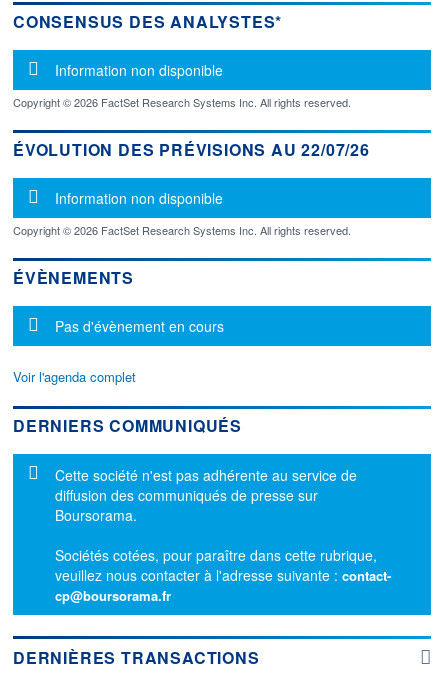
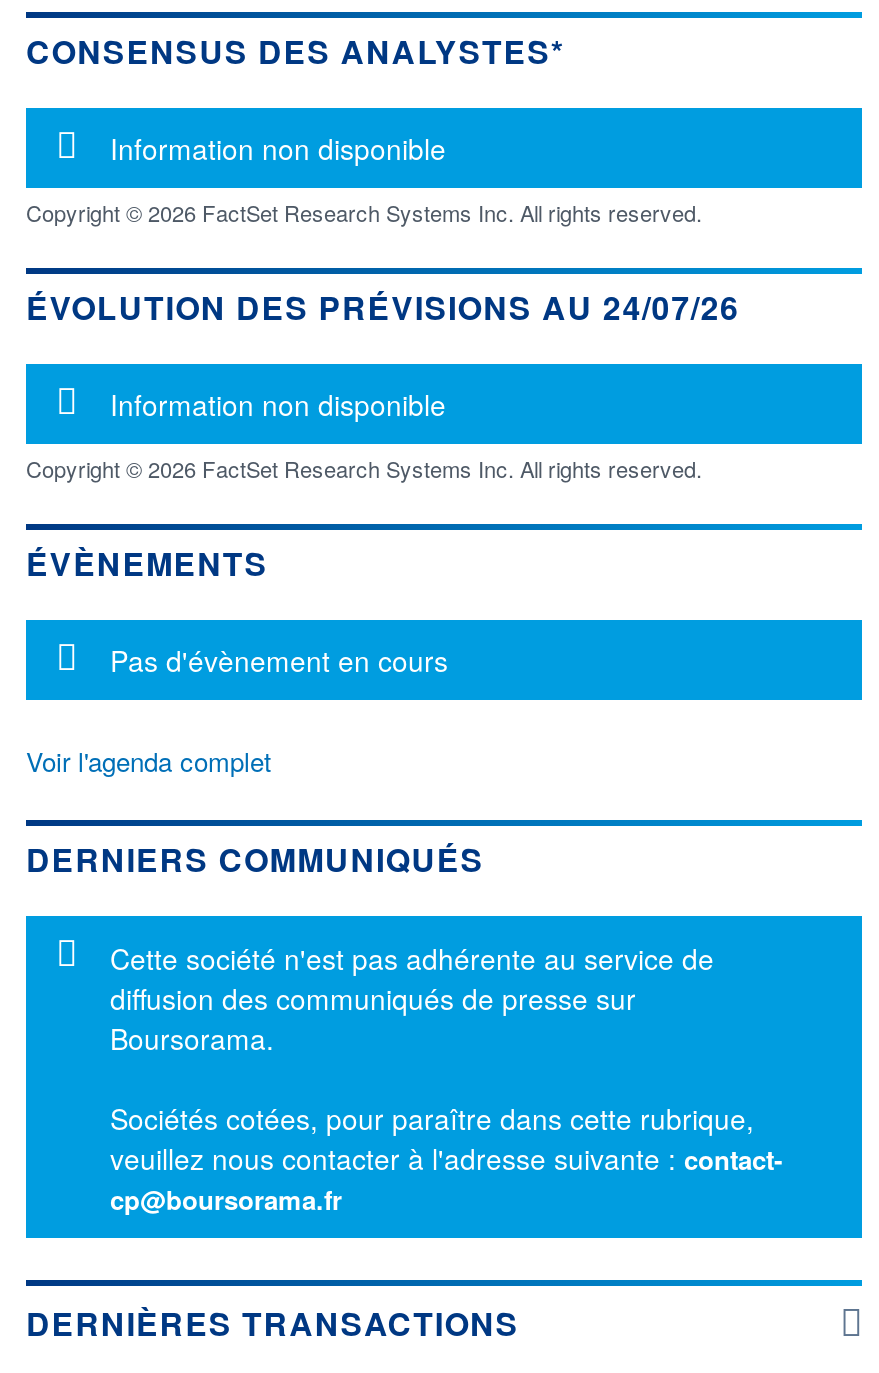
[13,138,370,161] ÉVOLUTION DES PRÉVISIONS AU 22/07/26 -> [26,284,740,330] ÉVOLUTION DES PRÉVISIONS AU 24/07/26

